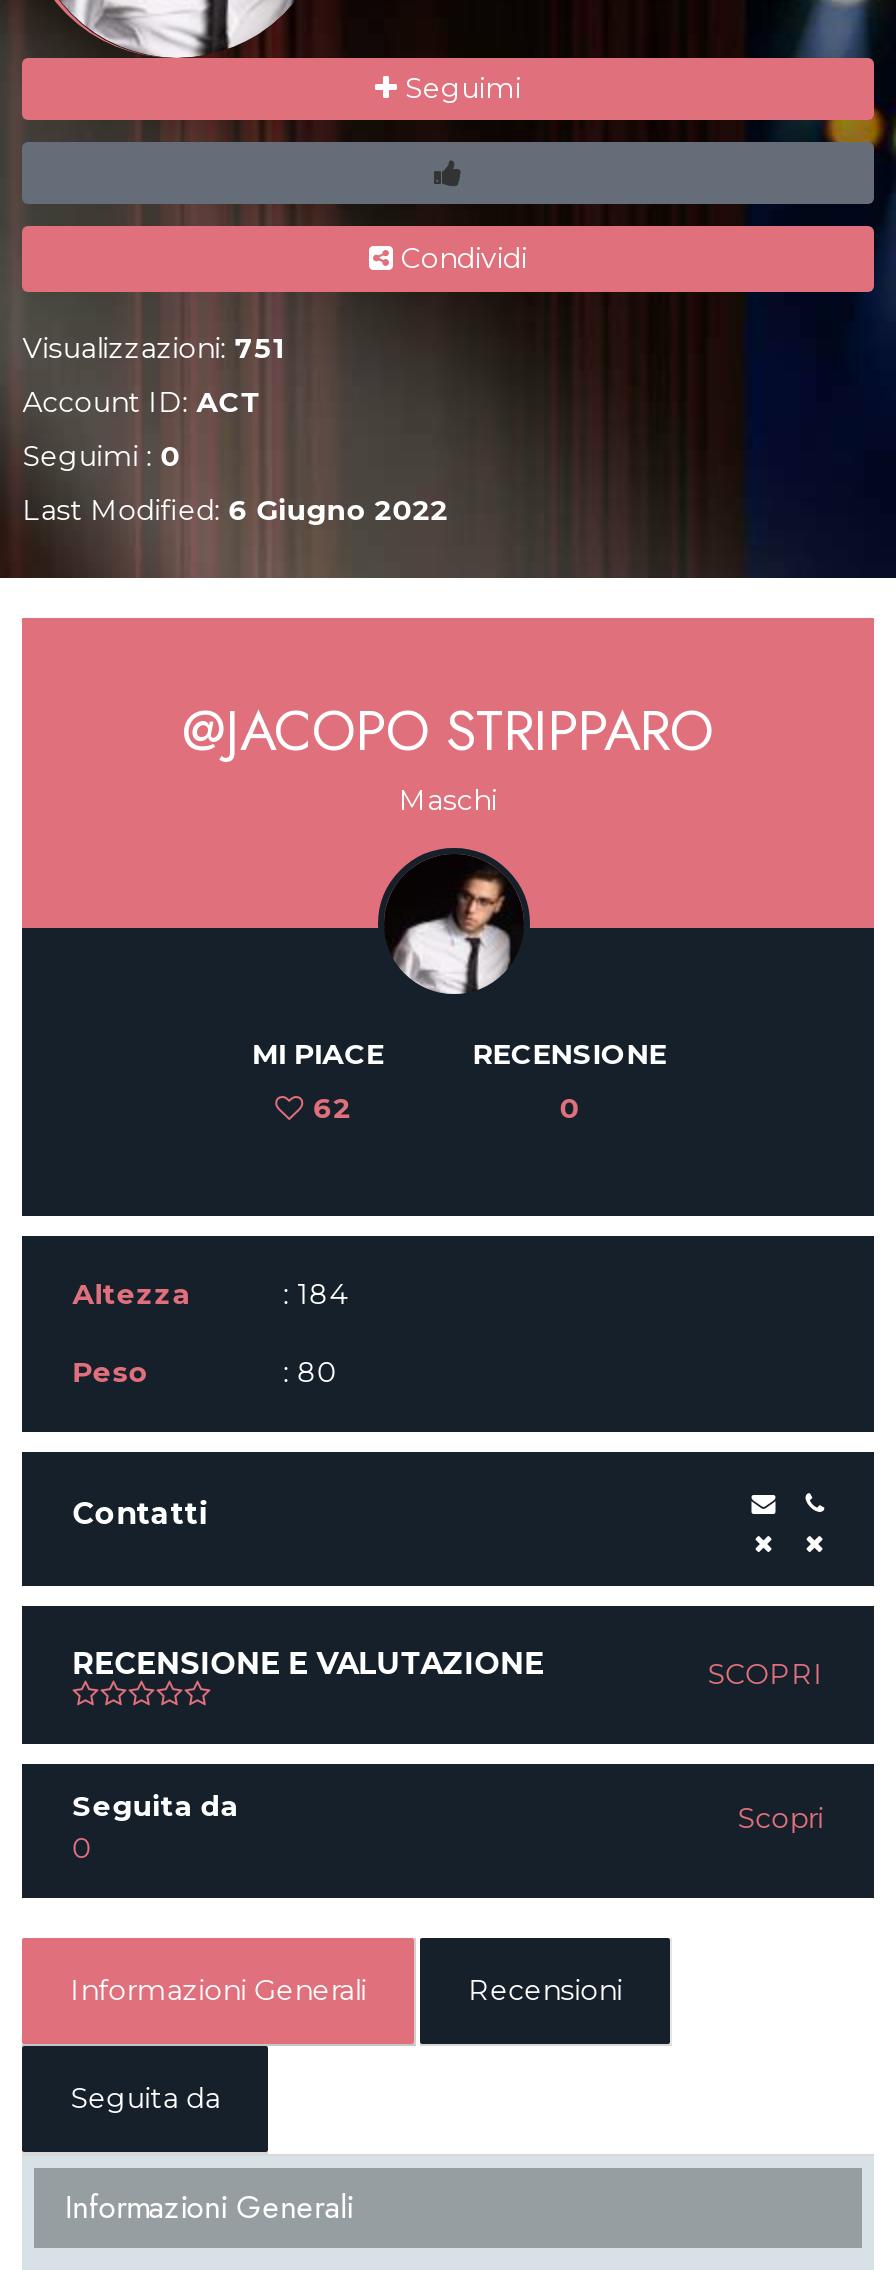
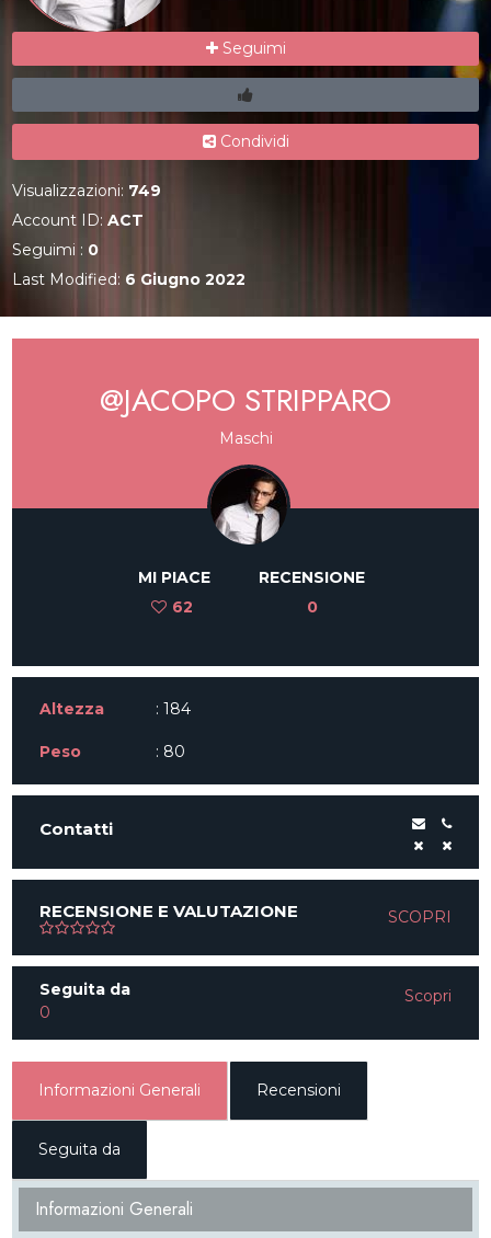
[22,330,284,366] Visualizzazioni: 751 -> [12,181,161,200] Visualizzazioni: 749

